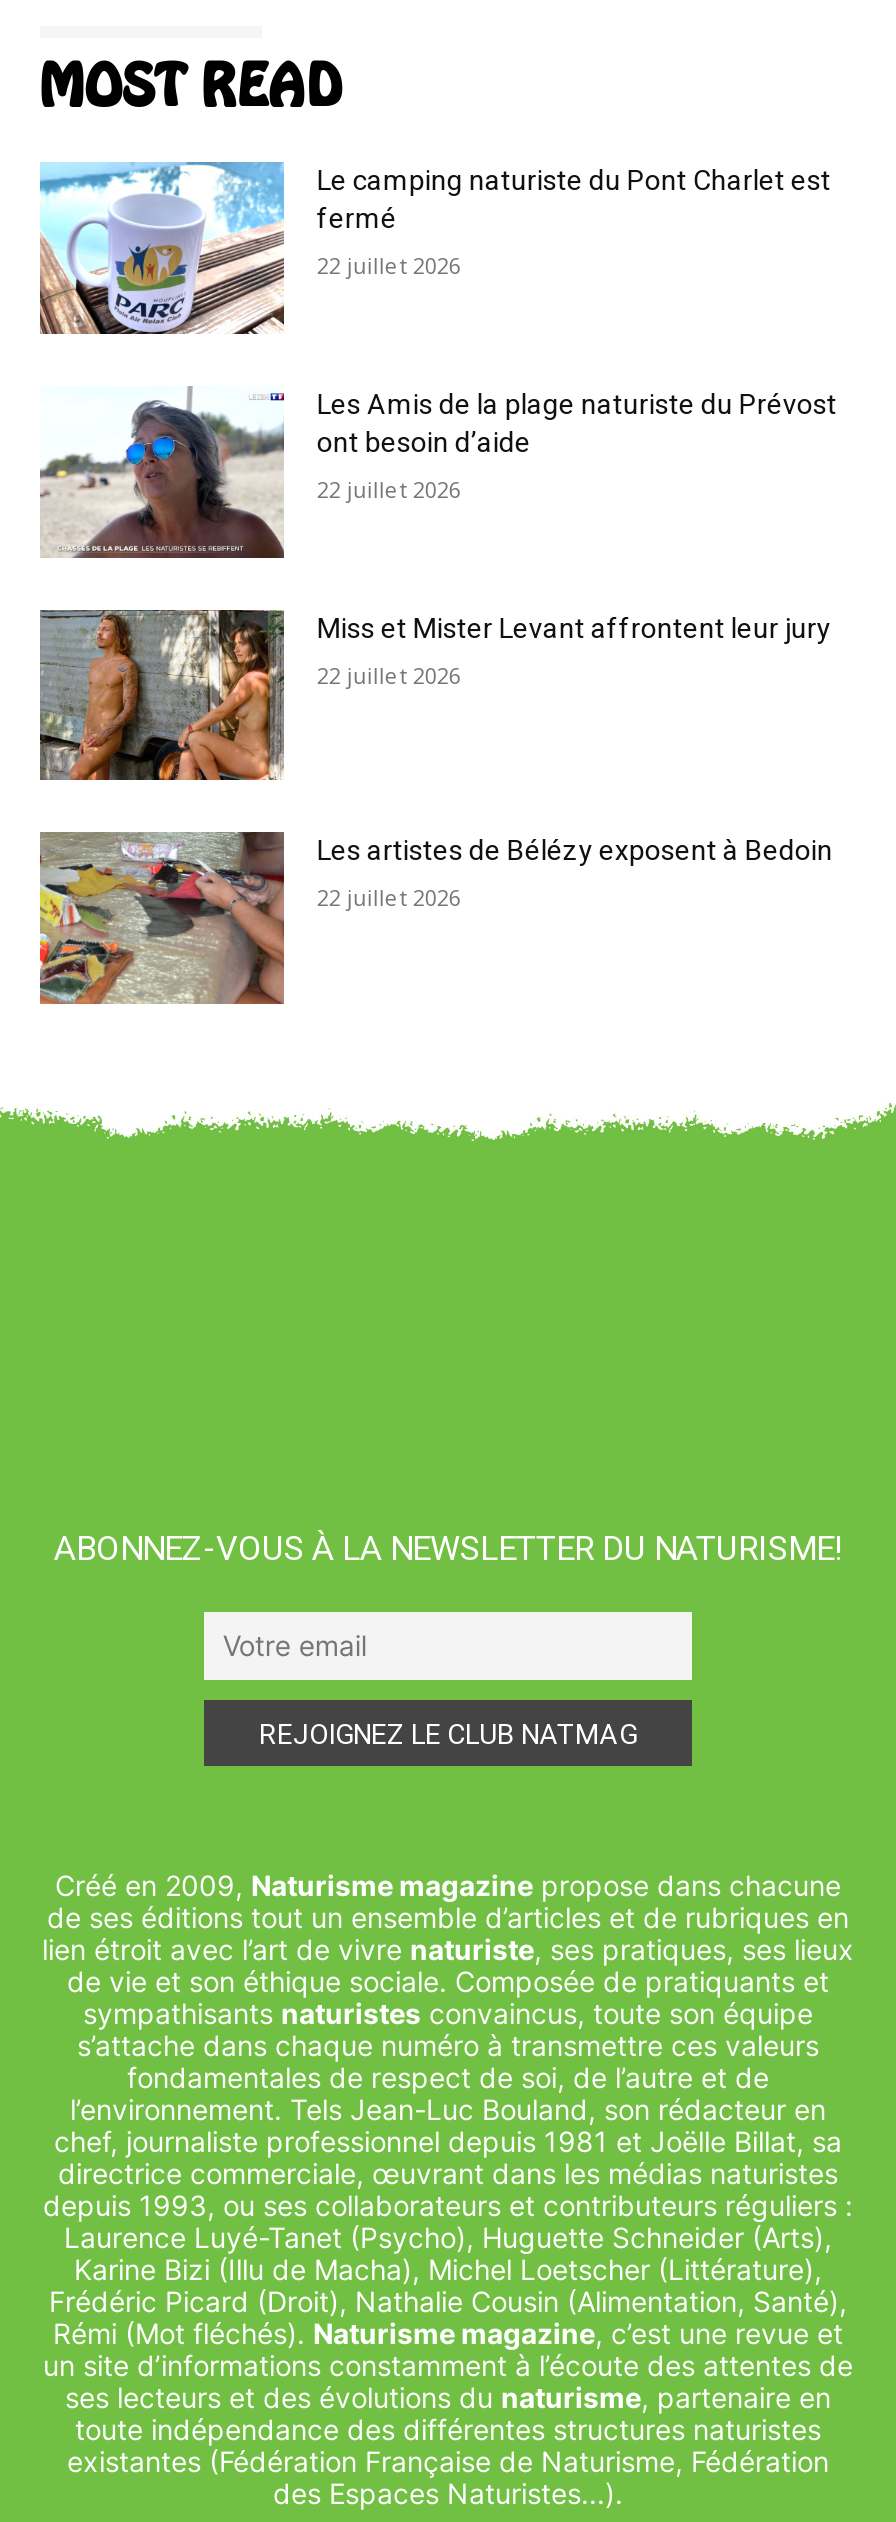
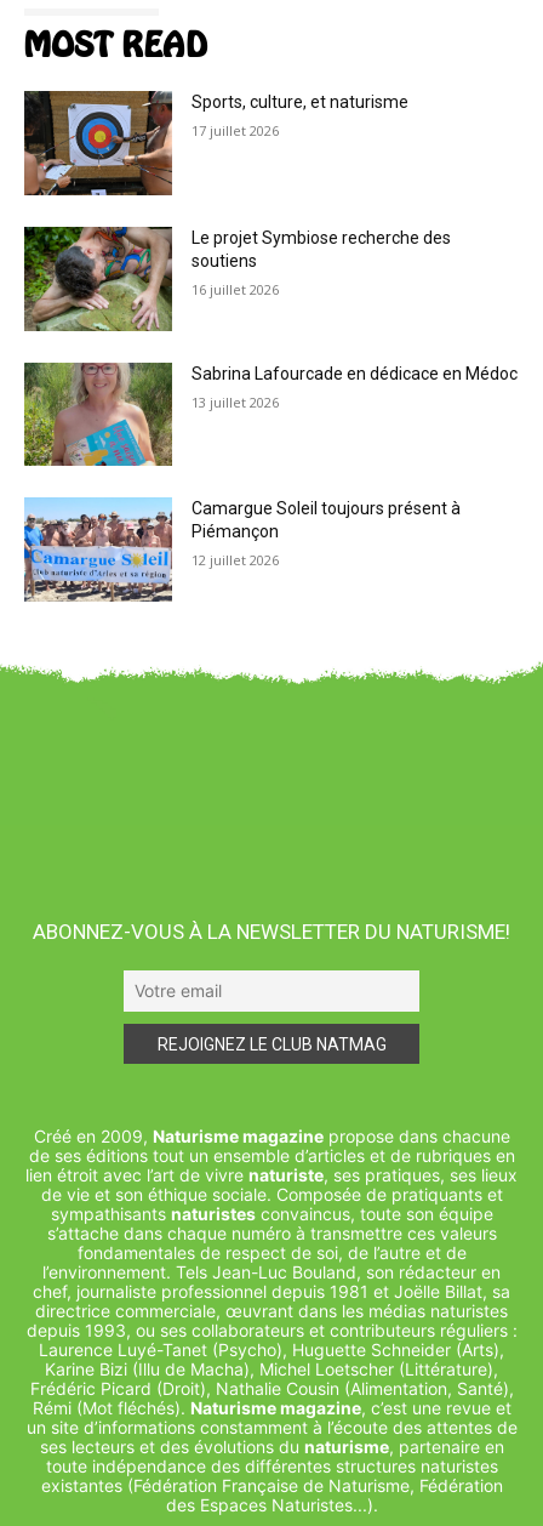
[38,160,831,336] [image] | Le camping naturiste du Pont Charlet est | fermé -> [23,90,409,197] [image] | Sports, culture, et naturisme
[317,250,461,280] 22 juillet 2026 -> [192,122,279,140] 17 juillet 2026
[38,386,837,560] [image] | Les Amis de la plage naturiste du Prévost | ont besoin d’aide -> [23,226,451,332] [image] | Le projet Symbiose recherche des | soutiens
[317,474,461,504] 22 juillet 2026 -> [192,280,279,298] 16 juillet 2026
[38,608,831,782] [image] | Miss et Mister Levant affrontent leur jury -> [23,363,518,467] [image] | Sabrina Lafourcade en dédicace en Médoc
[317,659,461,689] 22 juillet 2026 -> [192,392,279,411] 13 juillet 2026
[38,830,833,1006] [image] | Les artistes de Bélézy exposent à Bedoin -> [23,497,461,602] [image] | Camargue Soleil toujours présent à | Piémançon
[317,882,461,912] 22 juillet 2026 -> [192,551,279,569] 12 juillet 2026

